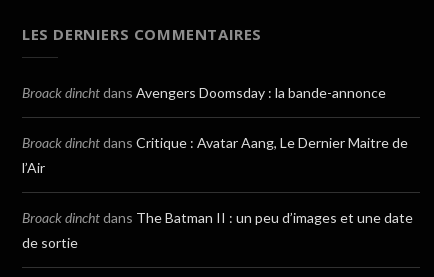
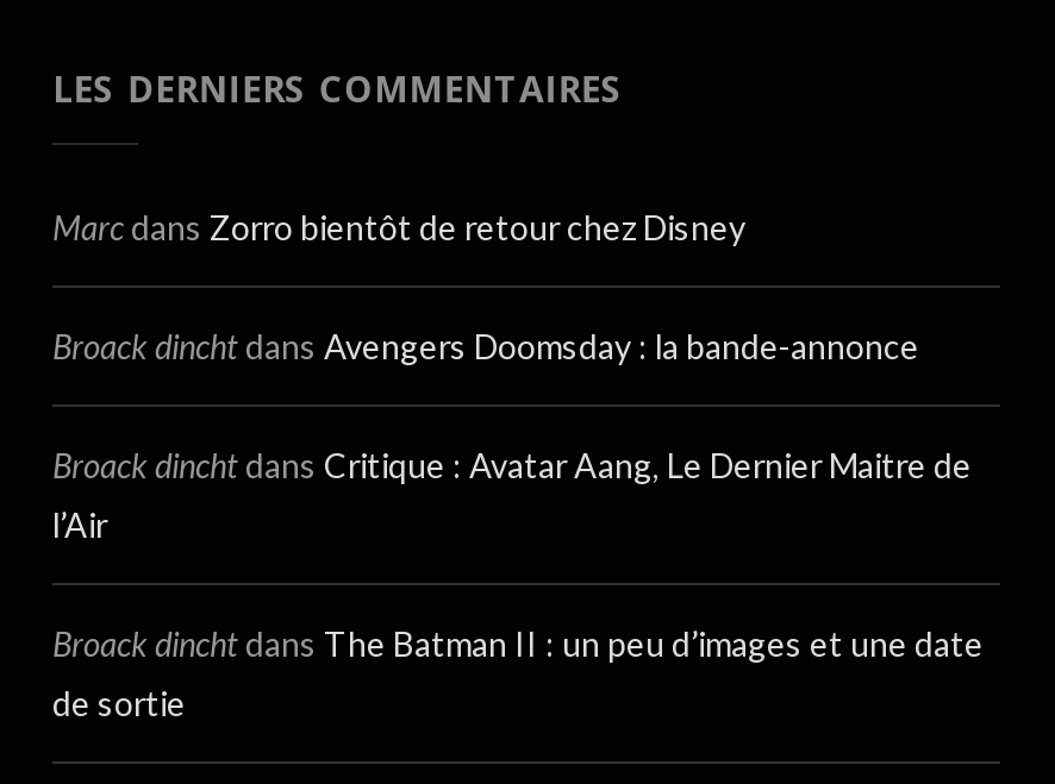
none -> [52,207,745,248] Marc dans Zorro bientôt de retour chez Disney

